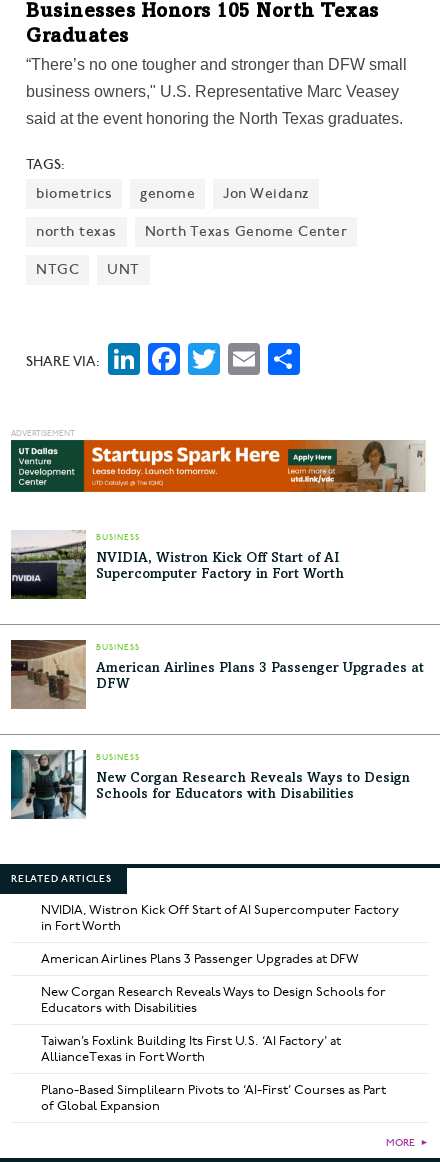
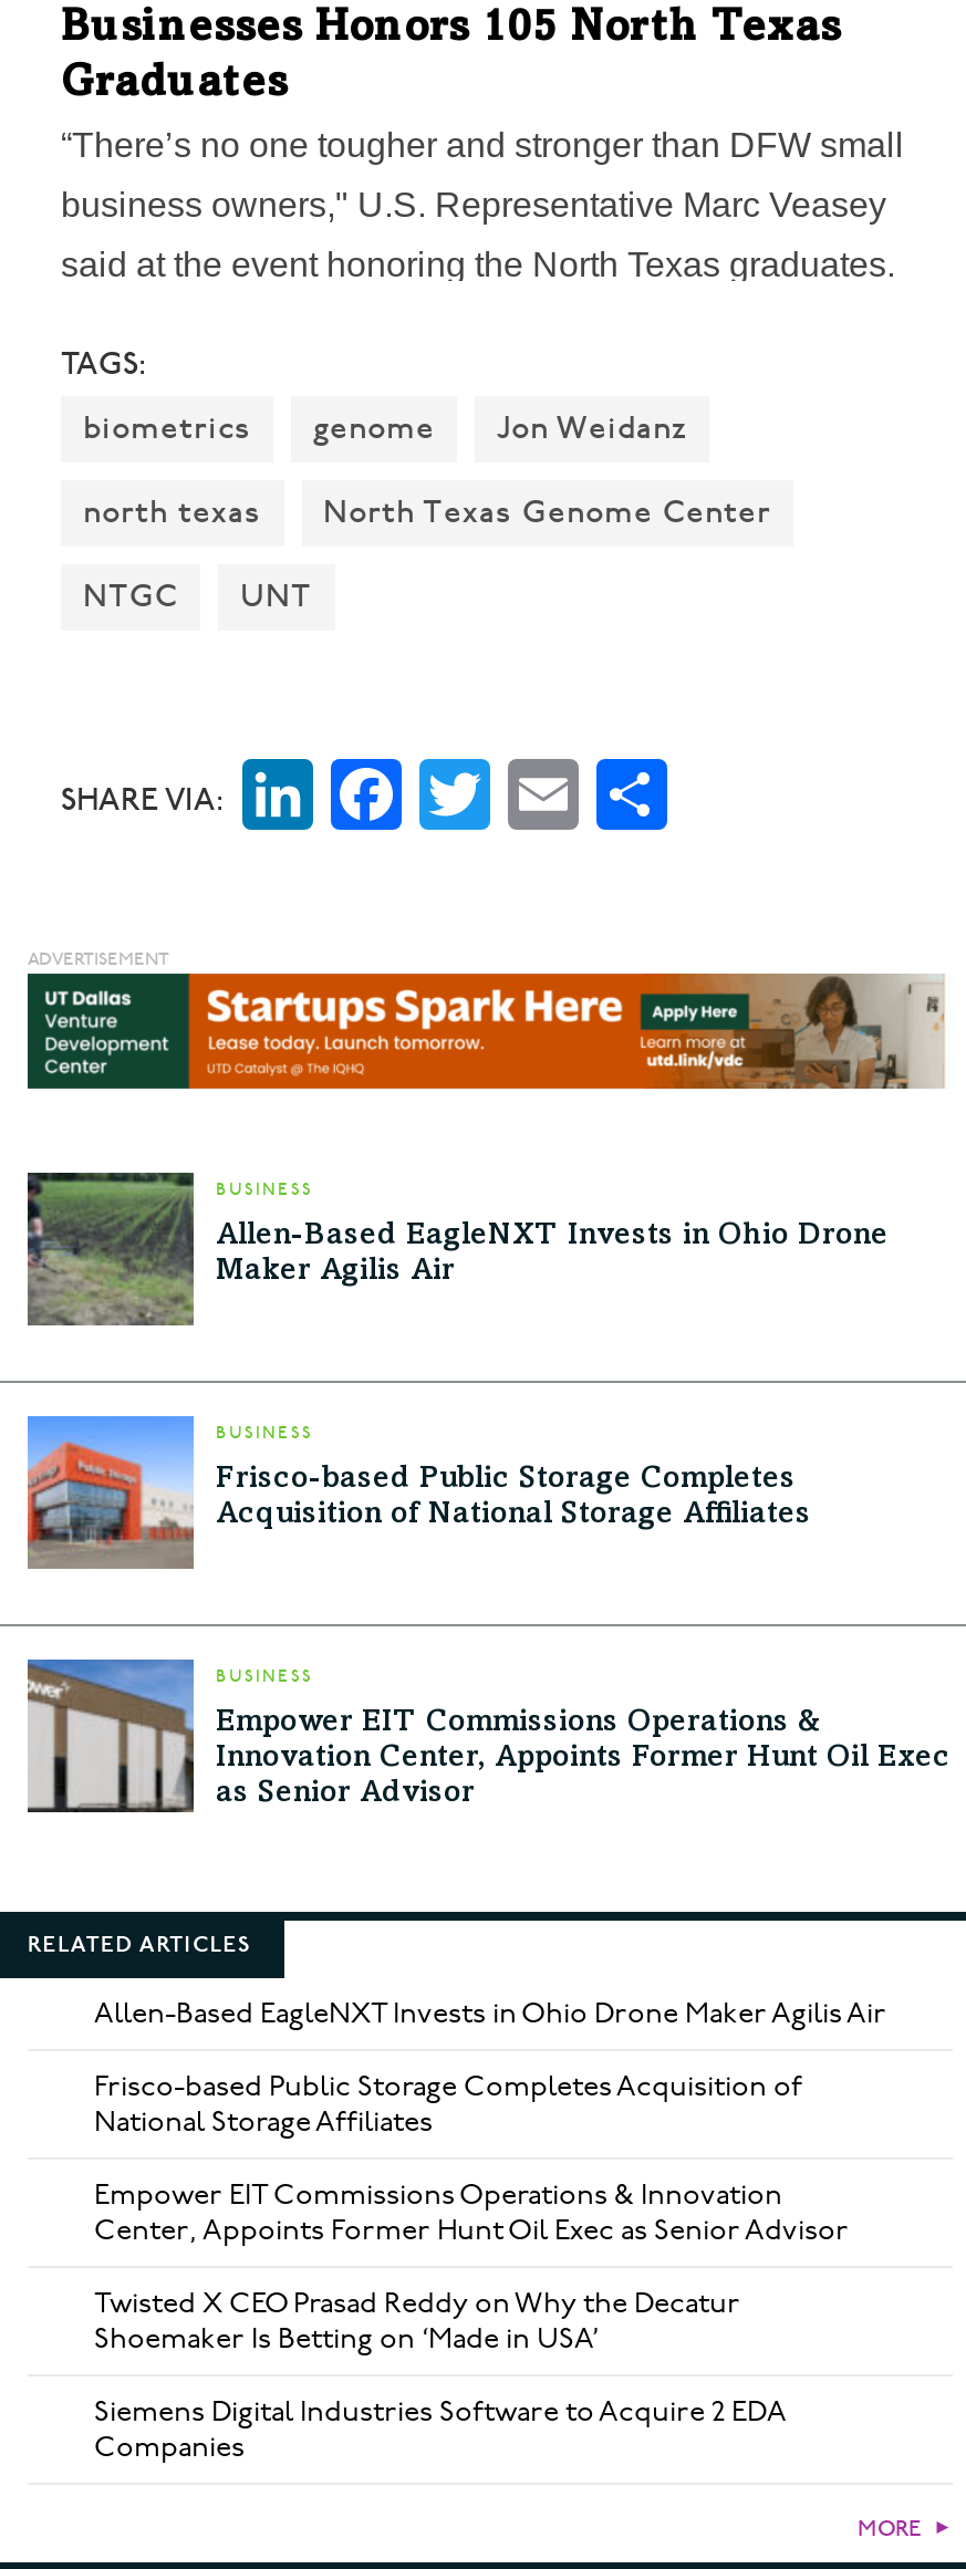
[10,530,344,600] [image] | NVIDIA, Wistron Kick Off Start of AI | Supercomputer Factory in Fort Worth -> [25,1171,889,1328] [image] | Allen-Based EagleNXT Invests in Ohio Drone | Maker Agilis Air
[10,639,424,701] [image] | American Airlines Plans 3 Passenger Upgrades at | DFW -> [25,1414,811,1562] [image] | Frisco-based Public Storage Completes | Acquisition of National Storage Affiliates
[10,749,410,819] [image] | New Corgan Research Reveals Ways to Design | Schools for Educators with Disabilities -> [25,1657,951,1814] [image] | Empower EIT Commissions Operations & | Innovation Center, Appoints Former Hunt Oil Exec | as Senior Advisor
[41,901,399,933] NVIDIA, Wistron Kick Off Start of AI Supercomputer Factory | in Fort Worth -> [94,1995,886,2030] Allen-Based EagleNXT Invests in Ohio Drone Maker Agilis Air
[41,950,359,966] American Airlines Plans 3 Passenger Upgrades at DFW -> [94,2068,802,2139] Frisco-based Public Storage Completes Acquisition of | National Storage Affiliates
[41,983,386,1015] New Corgan Research Reveals Ways to Design Schools for | Educators with Disabilities -> [94,2176,849,2247] Empower EIT Commissions Operations & Innovation | Center, Appoints Former Hunt Oil Exec as Senior Advisor
[41,1032,341,1064] Taiwan’s Foxlink Building Its First U.S. ‘AI Factory’ at | AllianceTexas in Fort Worth -> [94,2285,740,2355] Twisted X CEO Prasad Reddy on Why the Decatur | Shoemaker Is Betting on ‘Made in USA’
[41,1081,386,1113] Plano-Based Simplilearn Pivots to ‘AI-First’ Courses as Part | of Global Expansion -> [94,2393,787,2464] Siemens Digital Industries Software to Acquire 2 EDA | Companies

